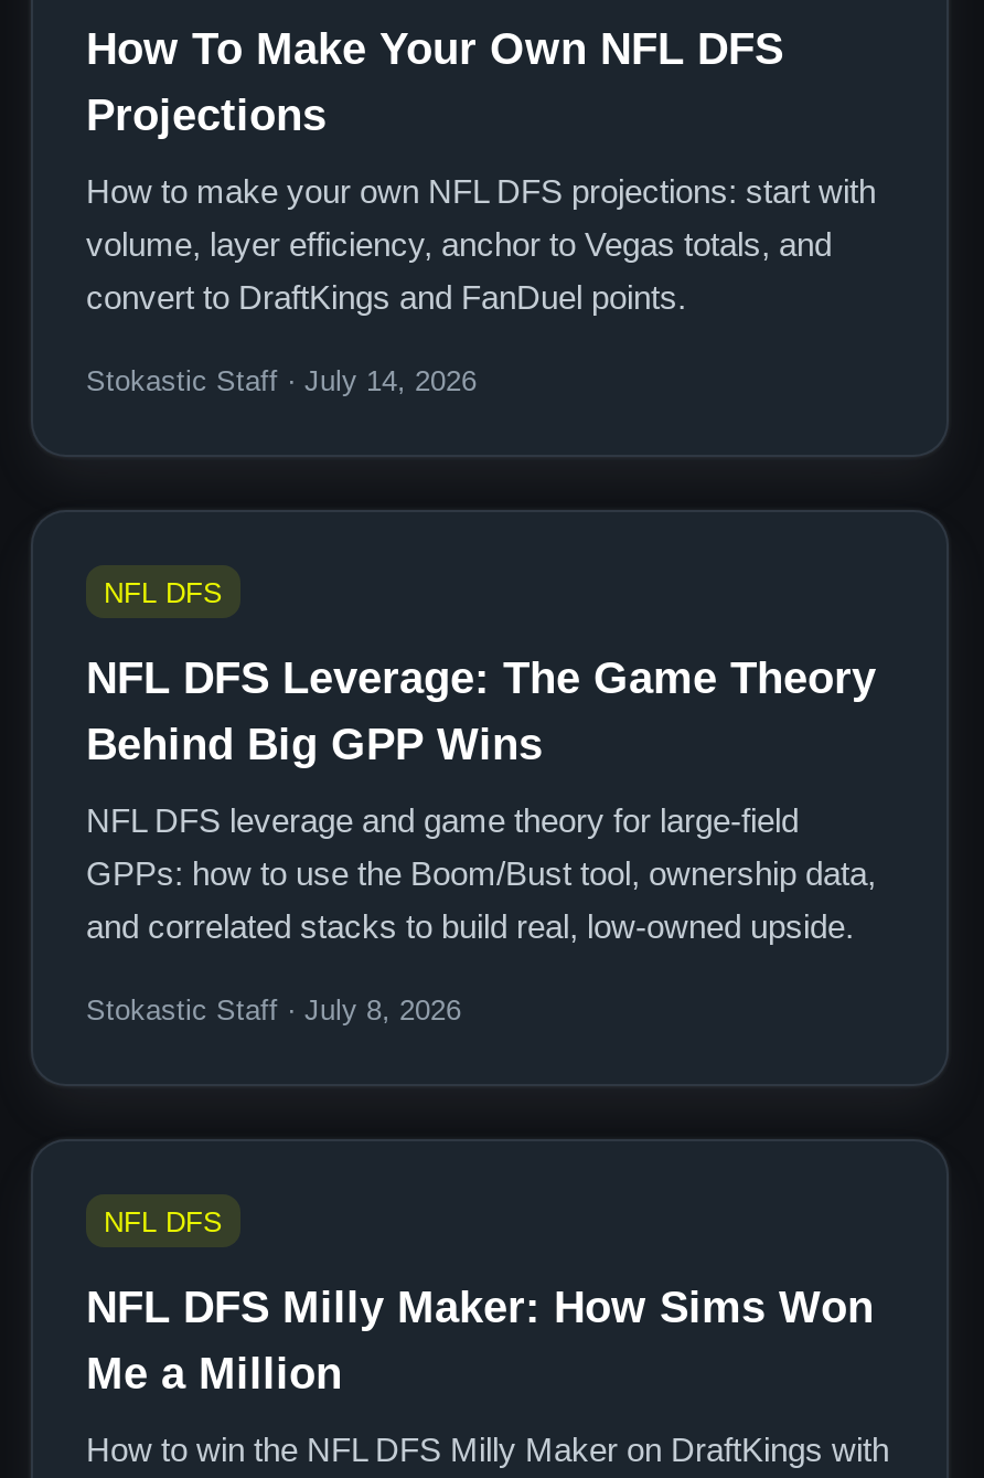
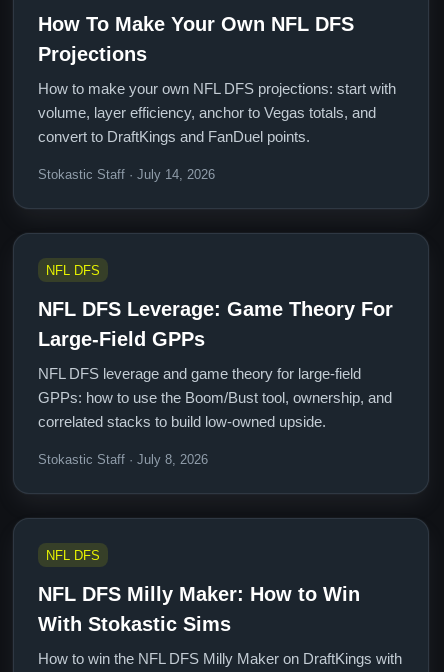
[86,653,876,768] NFL DFS Leverage: The Game Theory | Behind Big GPP Wins -> [38,298,393,350] NFL DFS Leverage: Game Theory For | Large-Field GPPs
[86,854,876,945] GPPs: how to use the Boom/Bust tool, ownership data, | and correlated stacks to build real, low-owned upside. -> [38,389,392,430] GPPs: how to use the Boom/Bust tool, ownership, and | correlated stacks to build low-owned upside.
[86,1283,874,1397] NFL DFS Milly Maker: How Sims Won | Me a Million -> [38,583,360,635] NFL DFS Milly Maker: How to Win | With Stokastic Sims

